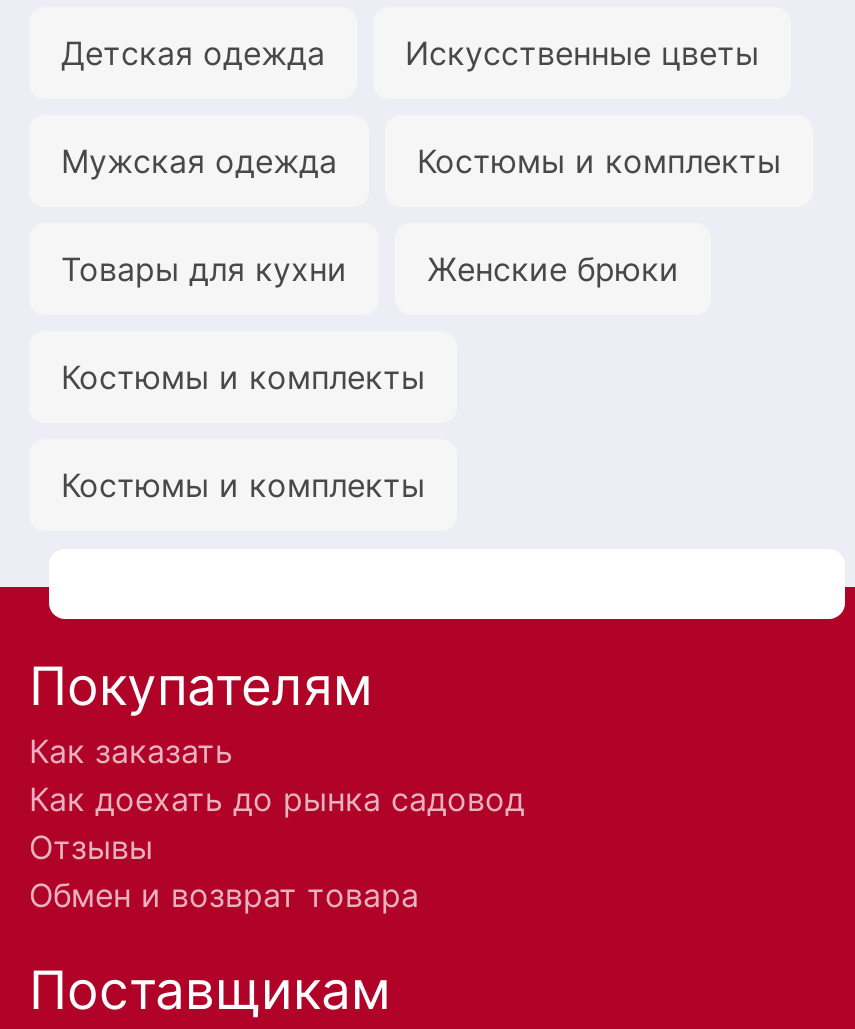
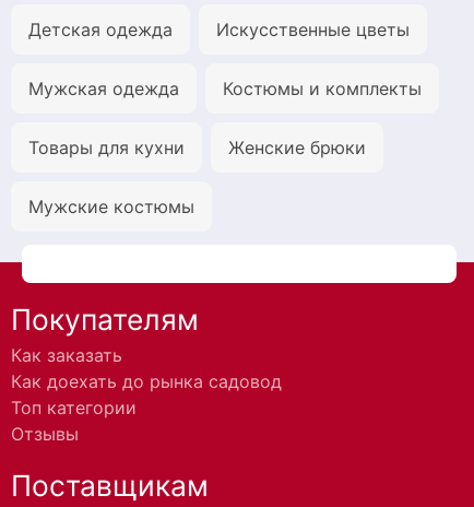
[61,356,425,504] Костюмы и комплекты | Костюмы и комплекты -> [28,195,194,217] Мужские костюмы
none -> [11,396,137,418] Топ категории
[29,874,419,914] Обмен и возврат товара -> none

